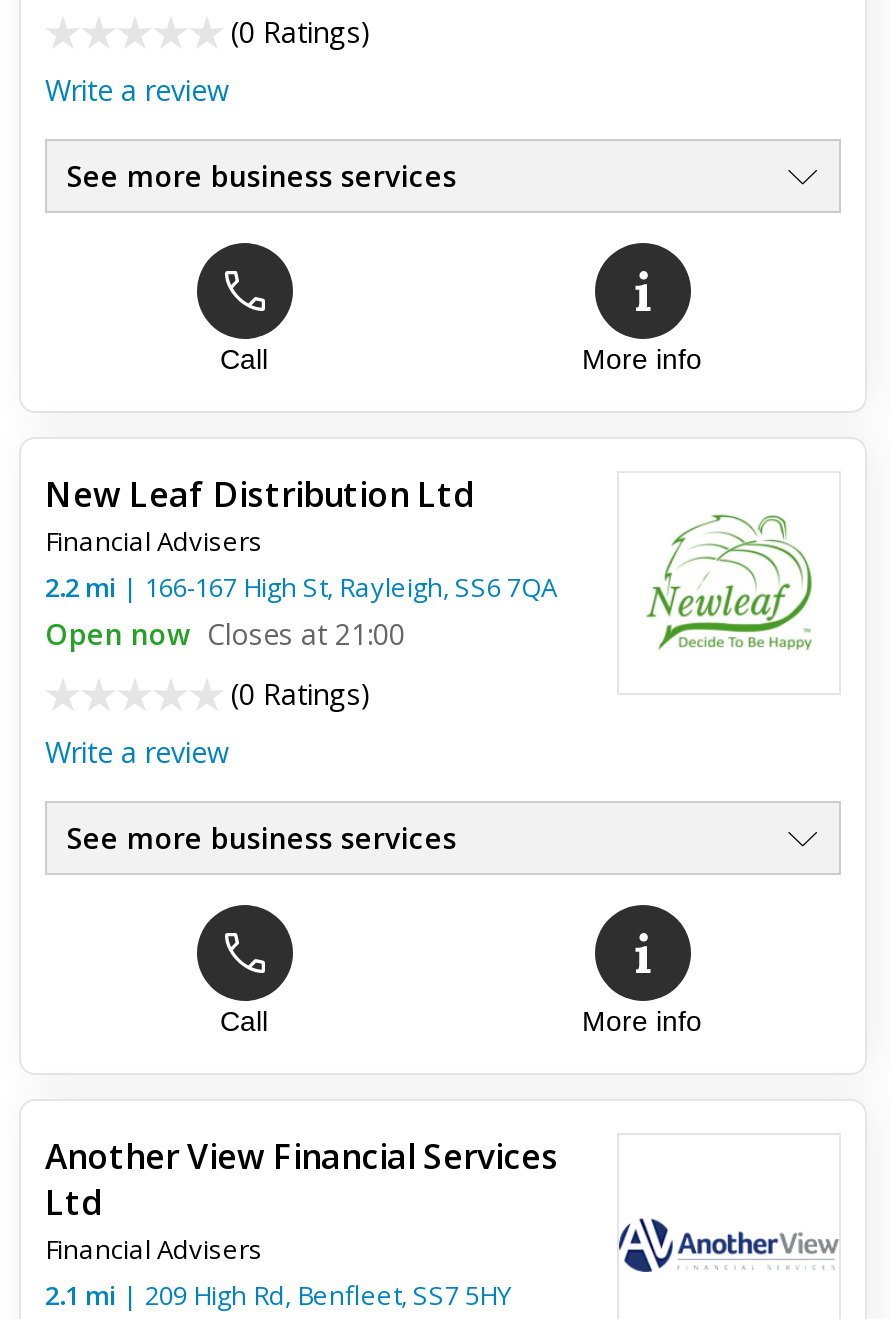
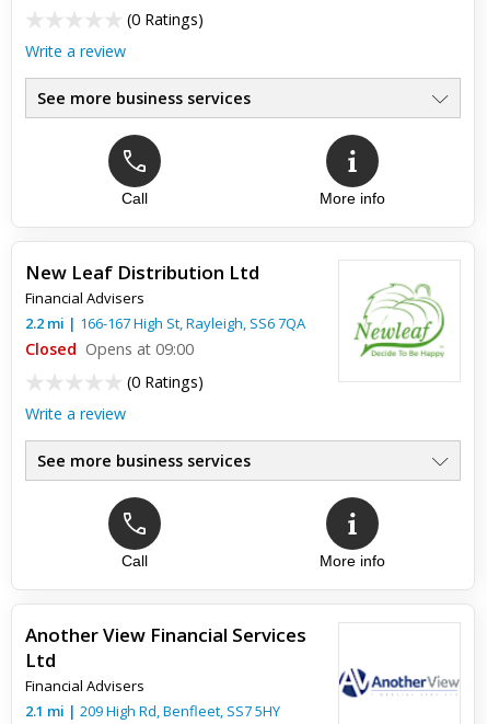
[45,615,405,653] Open now Closes at 21:00 -> [25,338,194,359] Closed Opens at 09:00

